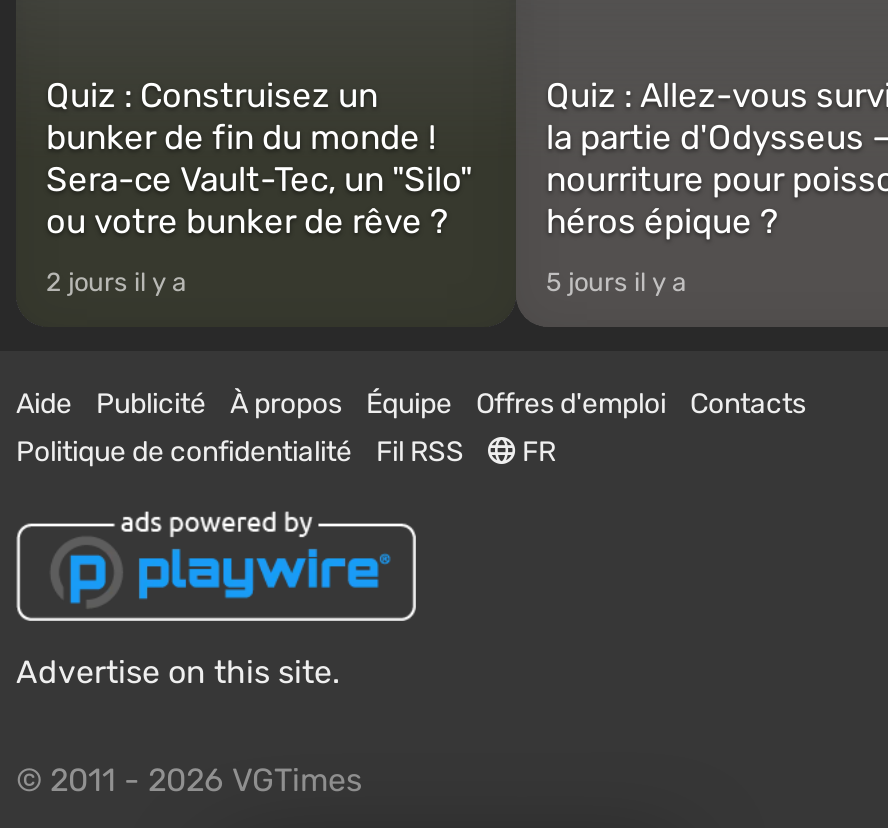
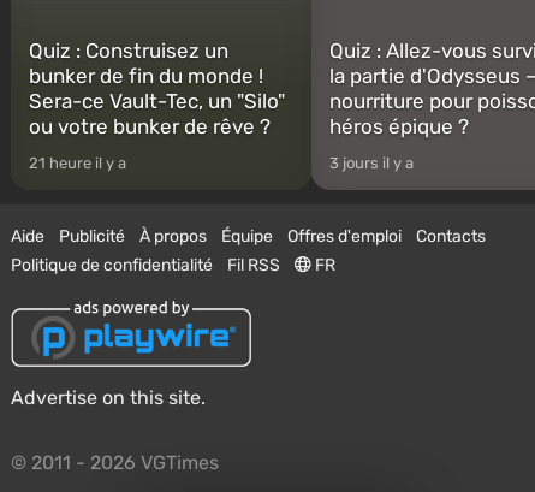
[46,267,186,297] 2 jours il y a -> [29,154,126,172] 21 heure il y a
[546,267,686,297] 5 jours il y a -> [329,154,414,172] 3 jours il y a

